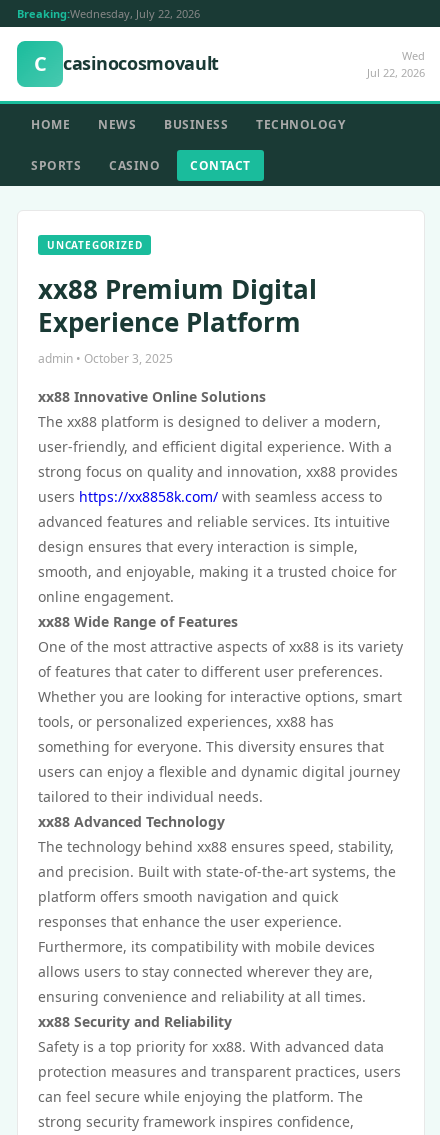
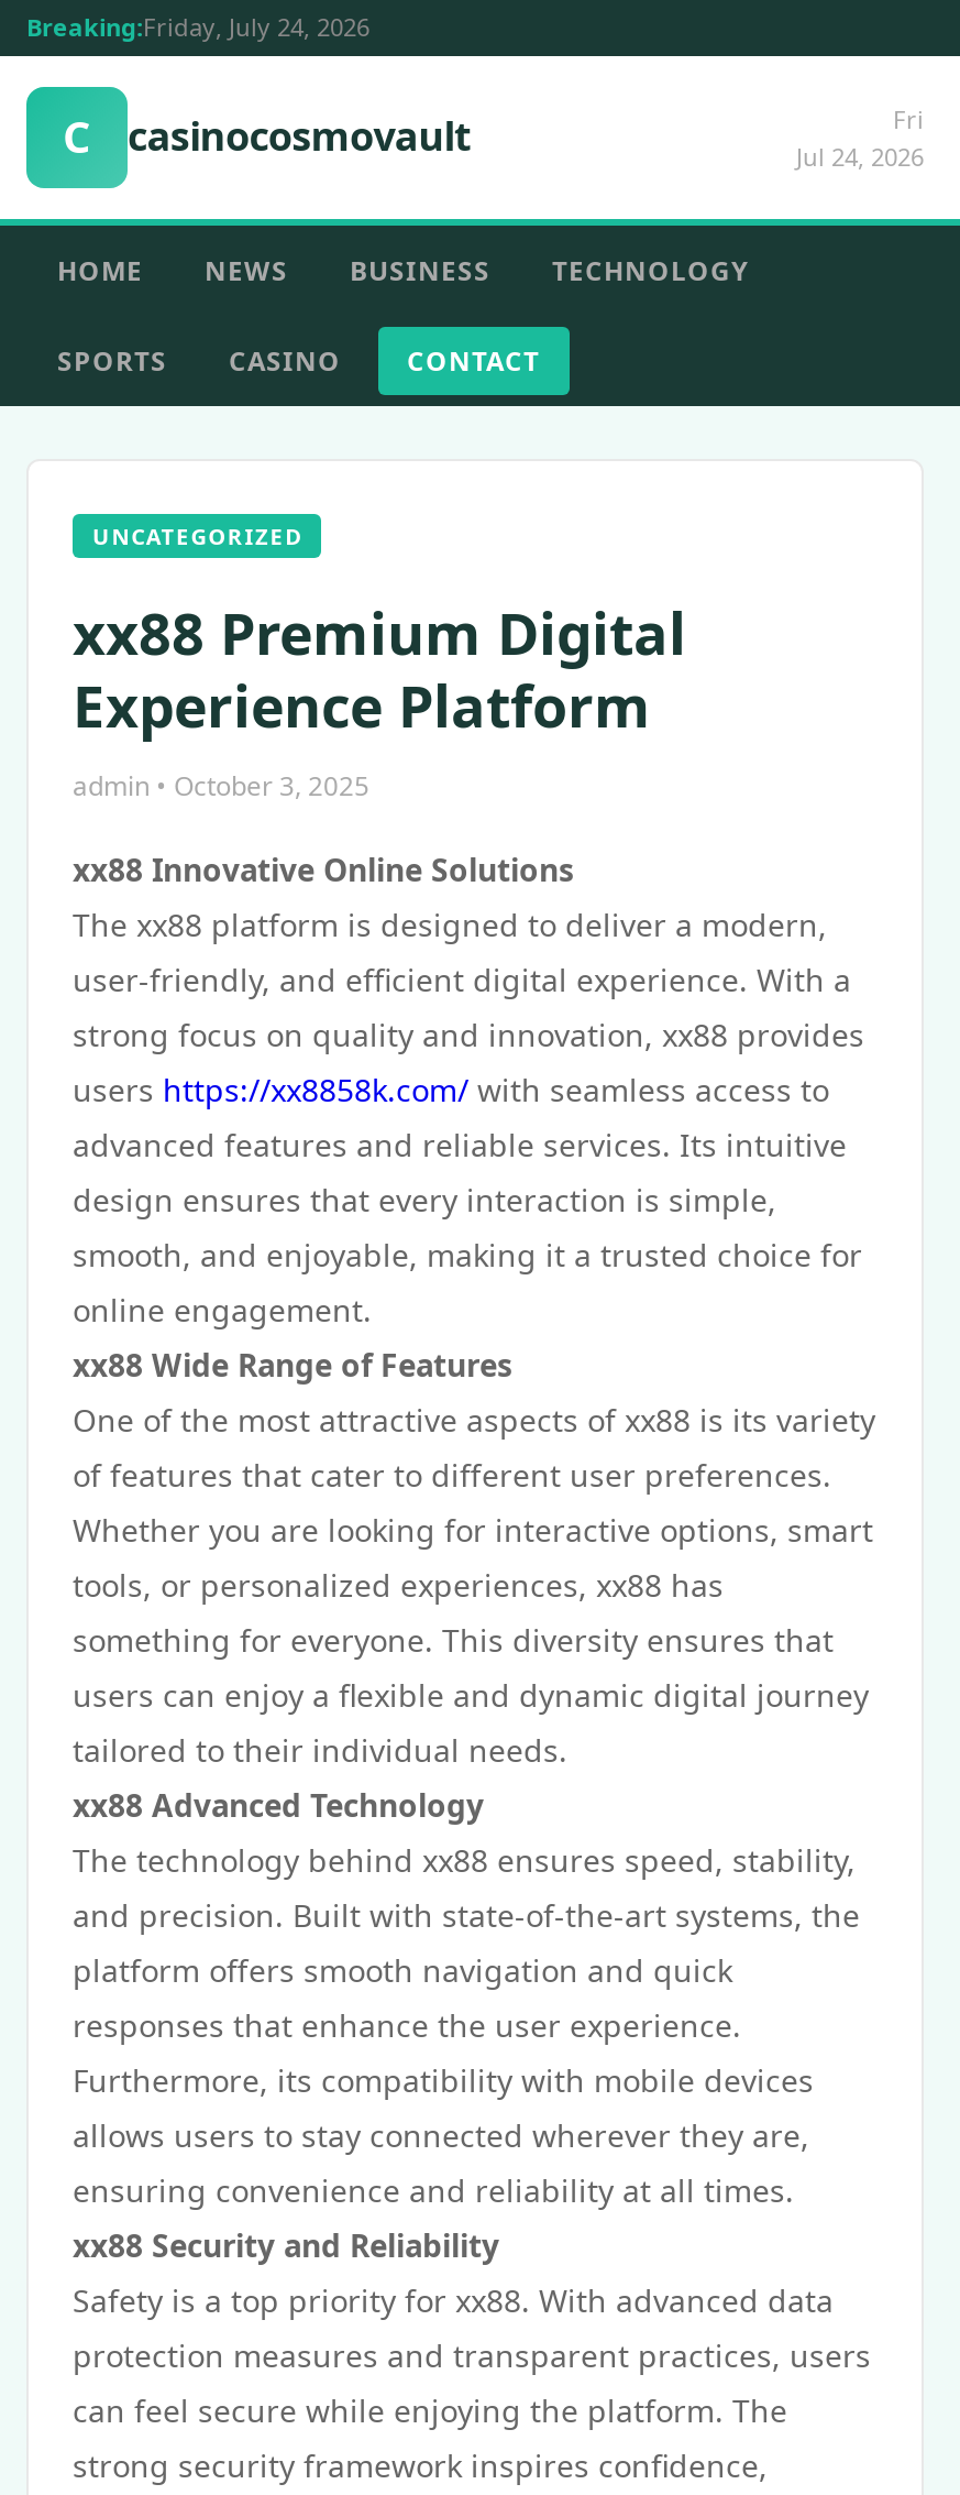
[17,6,200,21] Breaking:Wednesday, July 22, 2026 -> [26,10,369,43] Breaking:Friday, July 24, 2026
[367,48,425,80] Wed | Jul 22, 2026 -> [796,102,924,173] Fri | Jul 24, 2026

